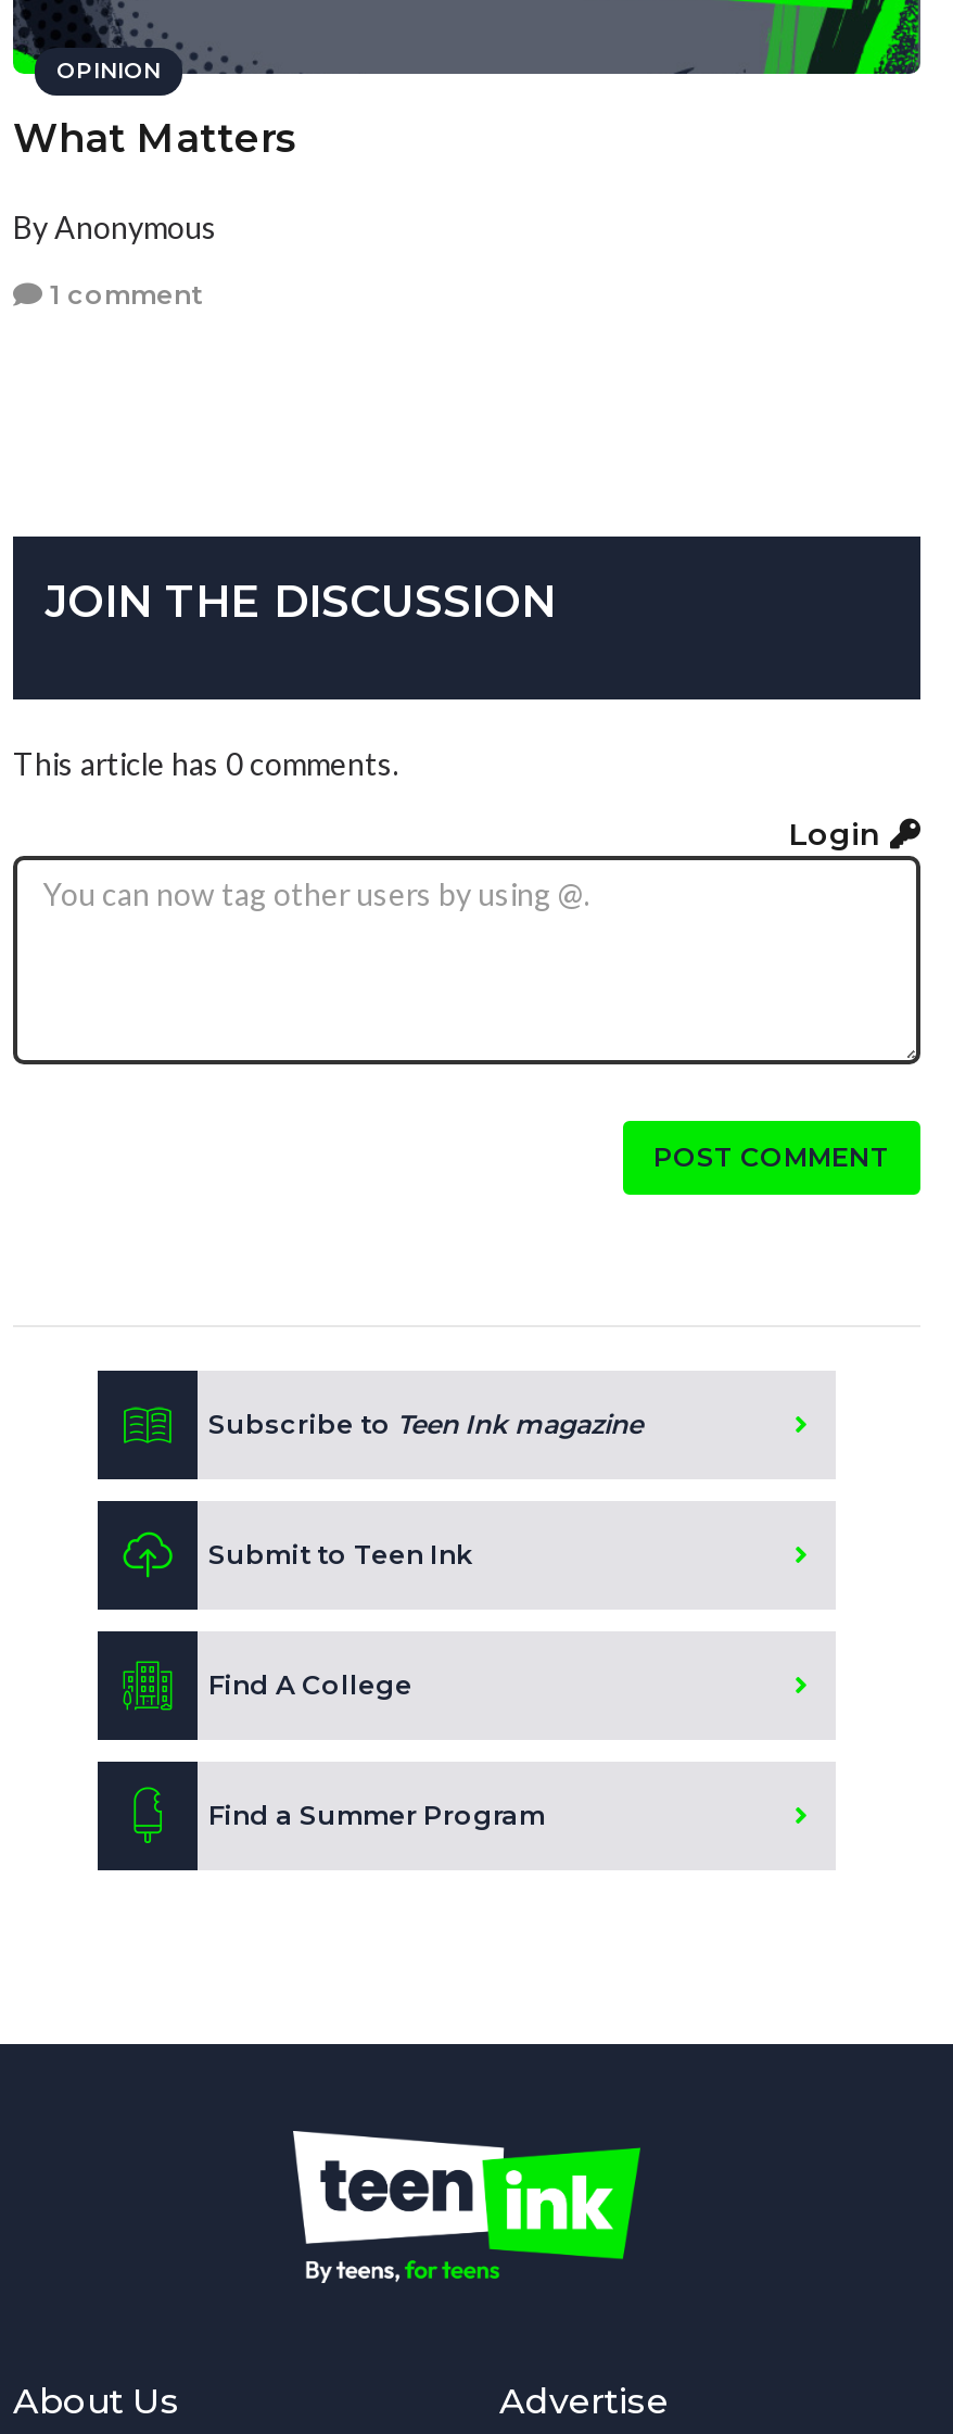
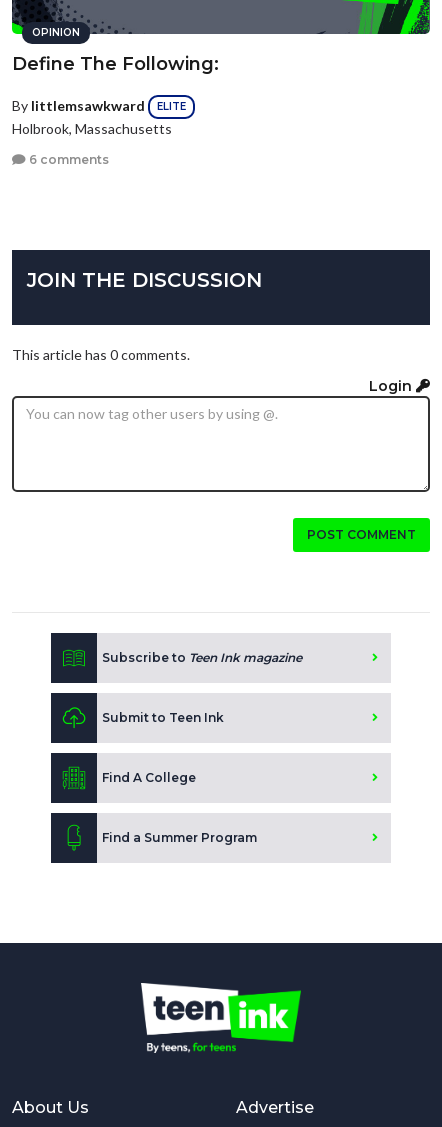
[13,115,297,163] What Matters -> [12,53,219,75] Define The Following:
[13,208,217,245] By Anonymous -> [12,96,186,137] By littlemsawkward | ELITE | Holbrook, Massachusetts
[43,279,202,311] 1 comment -> [26,152,109,167] 6 comments

